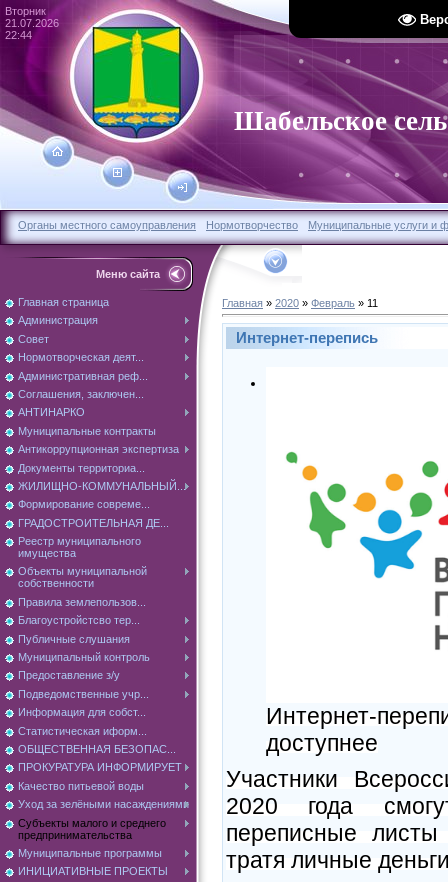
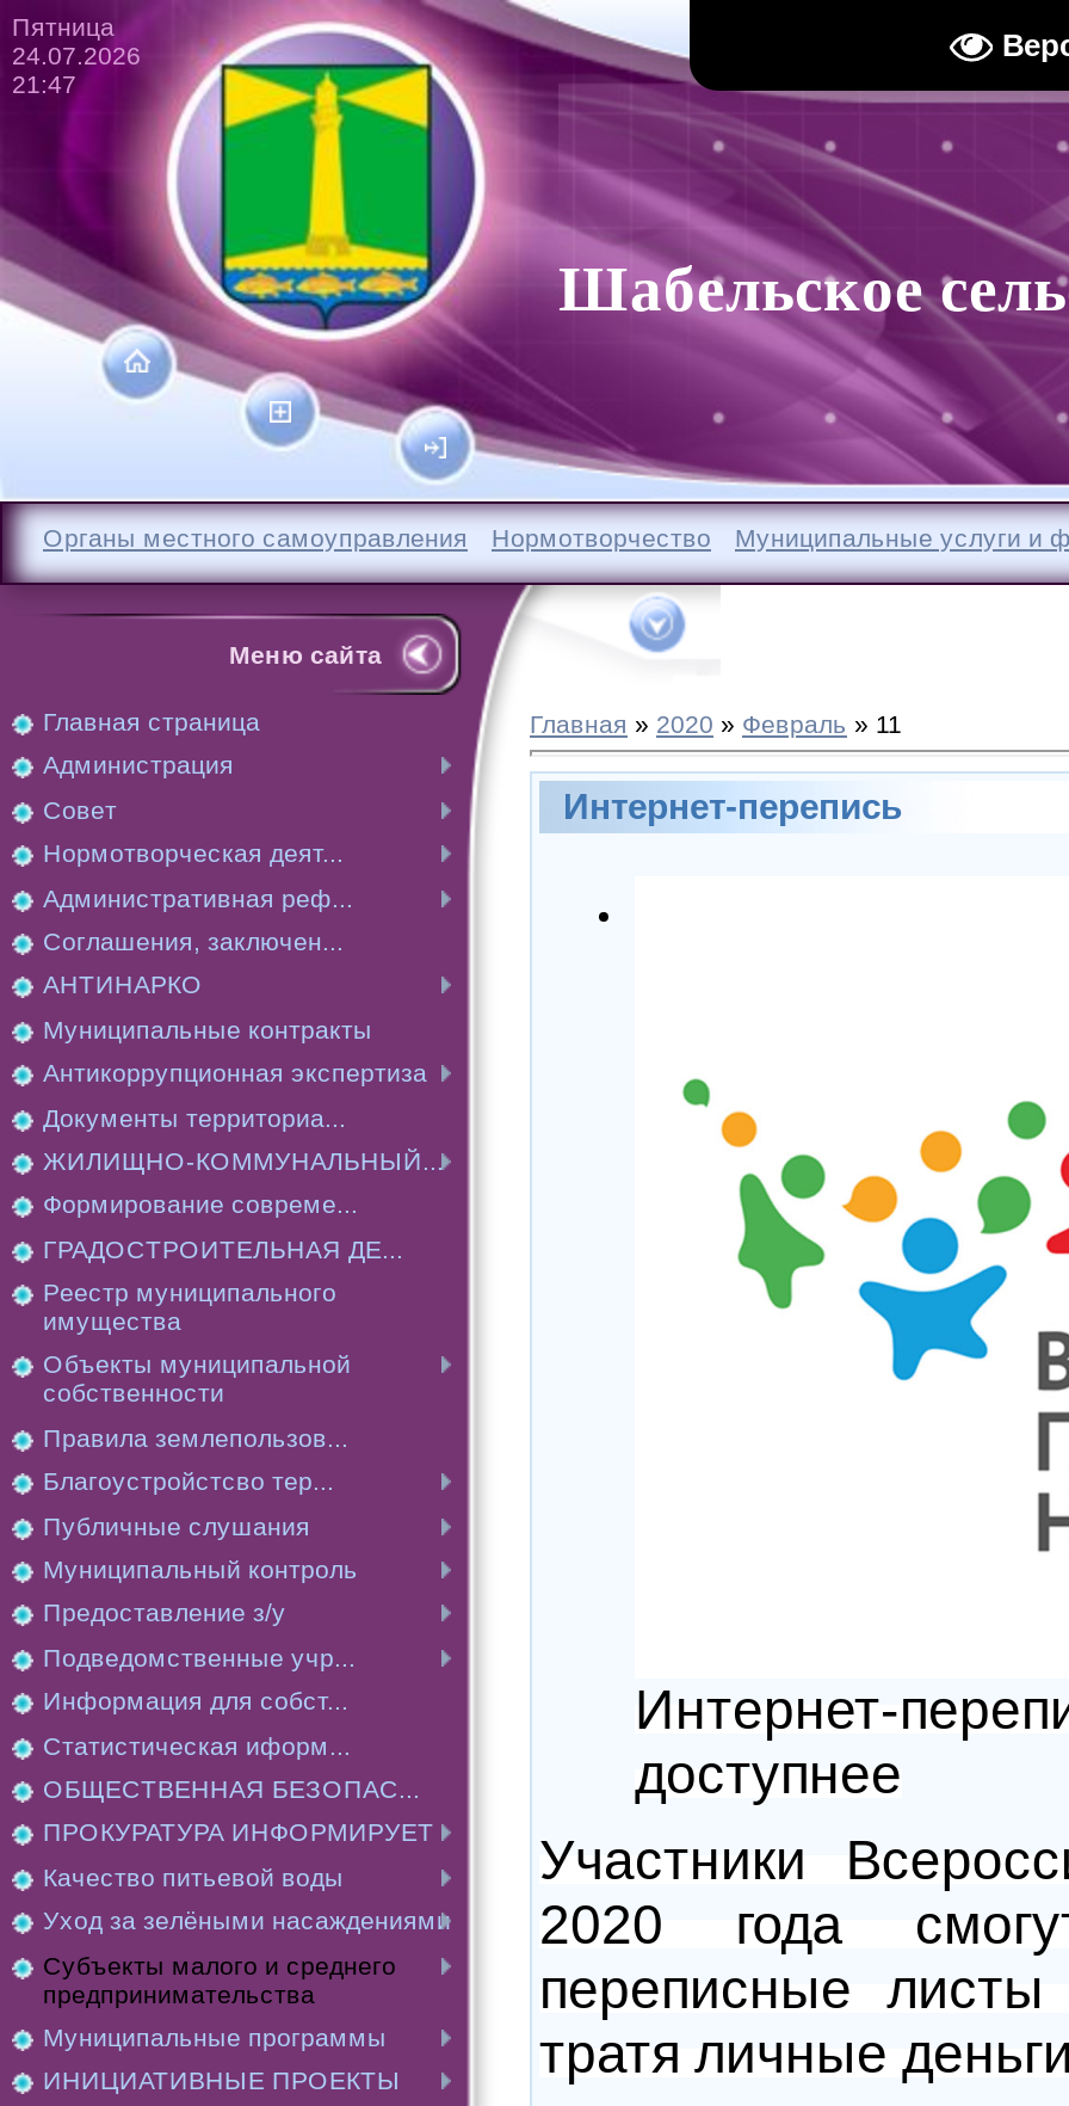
[5,5,59,41] Вторник | 21.07.2026 | 22:44 -> [12,12,141,98] Пятница | 24.07.2026 | 21:47

